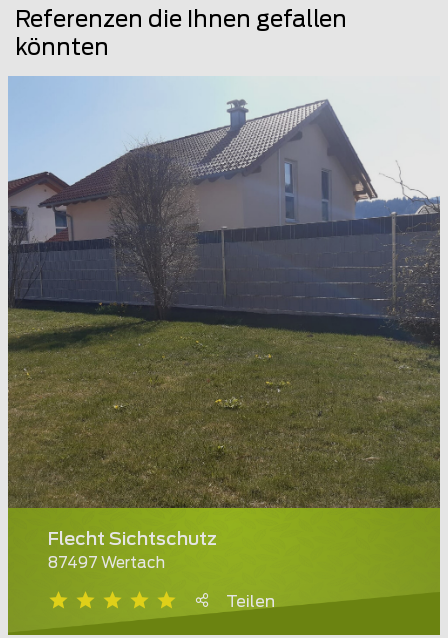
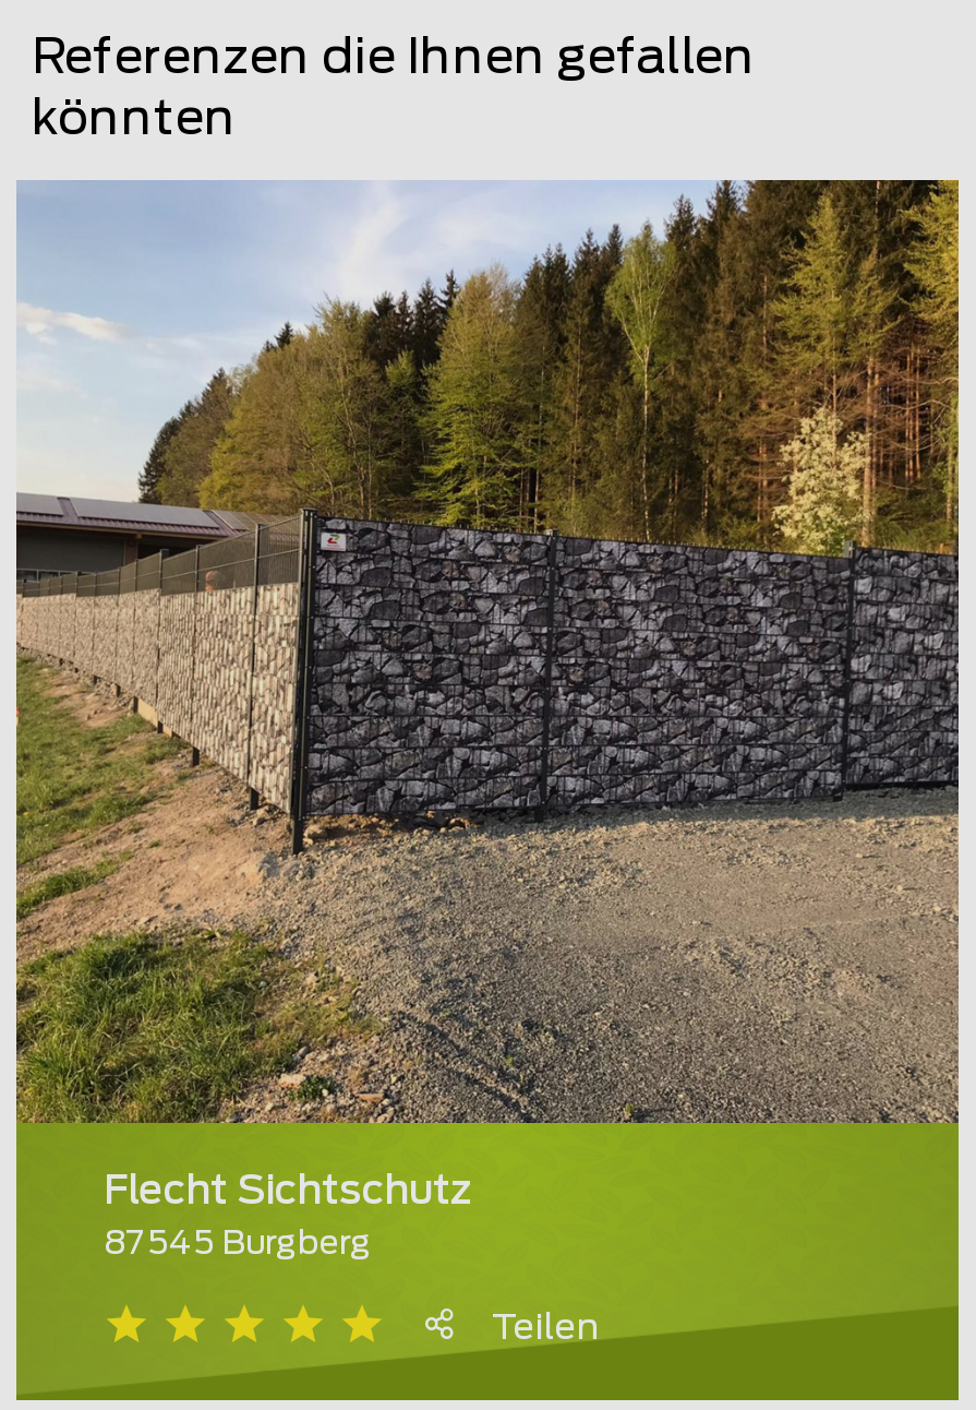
[7,76,441,509] [image] -> [14,178,961,1125] [image]
[48,556,165,571] 87497 Wertach -> [104,1229,372,1261] 87545 Burgberg

